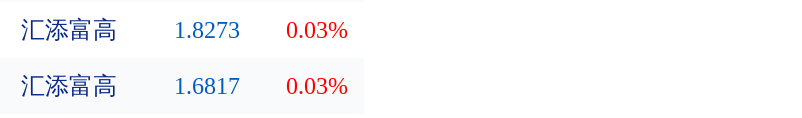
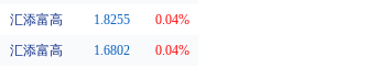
[174,16,240,44] 1.8273 -> [94,12,130,27] 1.8255
[286,16,348,44] 0.03% -> [155,12,189,27] 0.04%
[174,72,240,100] 1.6817 -> [94,43,130,58] 1.6802
[286,72,348,100] 0.03% -> [155,43,189,58] 0.04%

